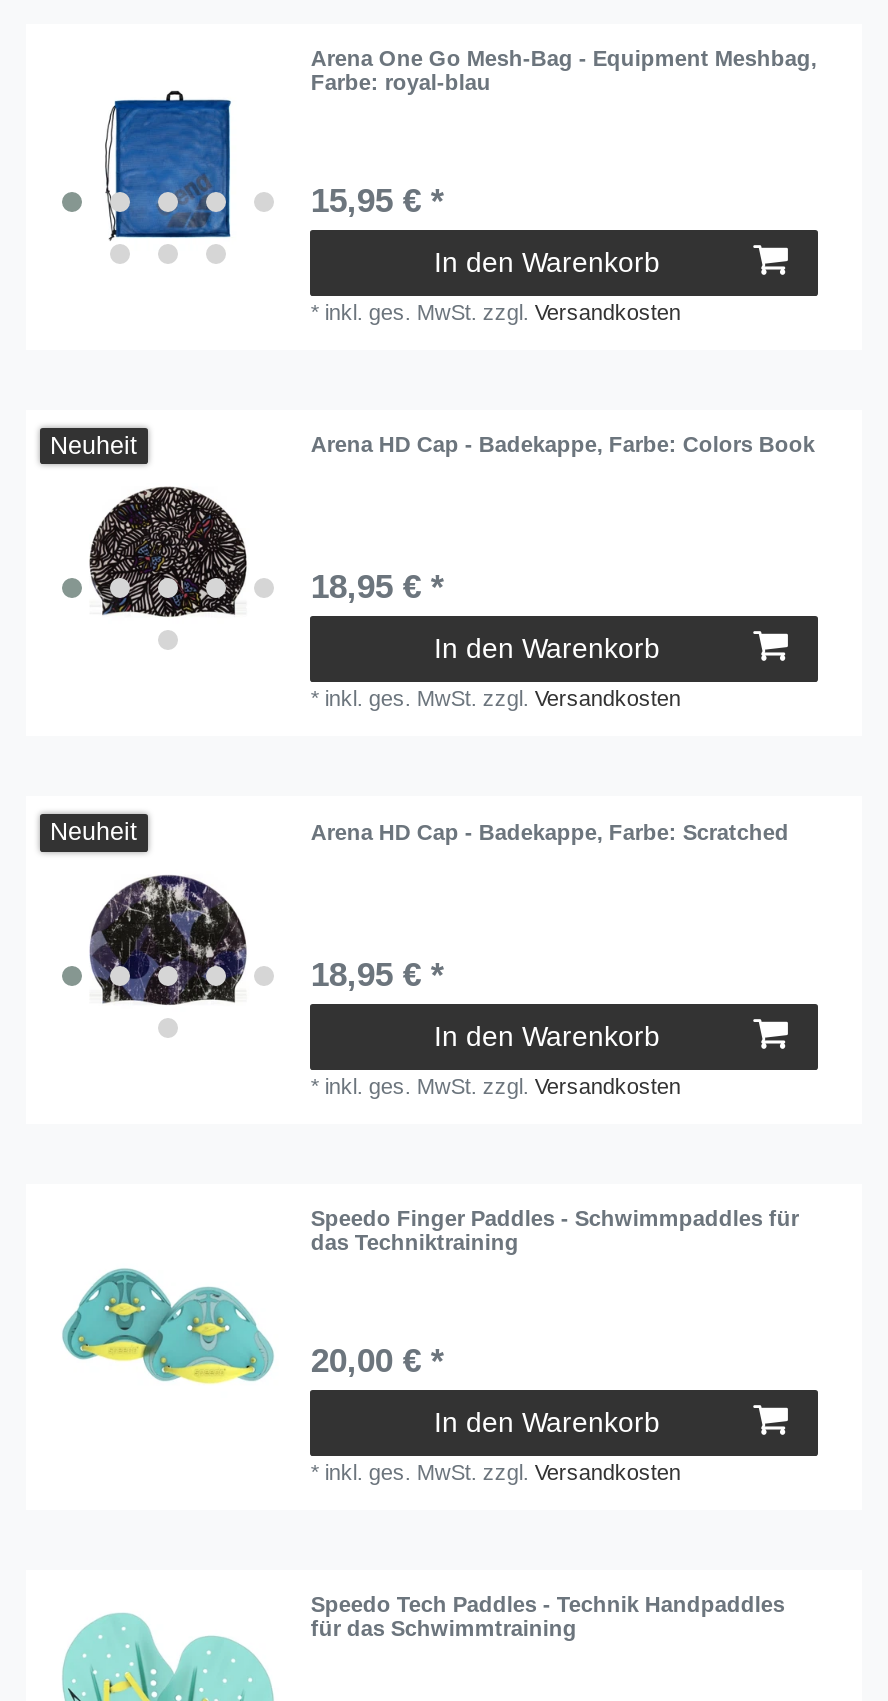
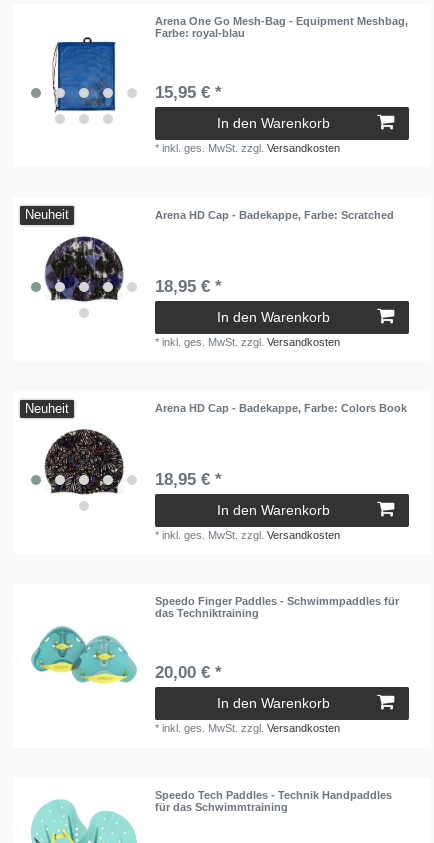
moved [311,432,815,456] -> [155,402,407,414]: Arena HD Cap - Badekappe, Farbe: Colors Book
moved [88,485,248,617] -> [44,429,124,495]: [image]
moved [311,819,789,843] -> [155,209,394,221]: Arena HD Cap - Badekappe, Farbe: Scratched
moved [90,875,248,1005] -> [44,236,123,302]: [image]

